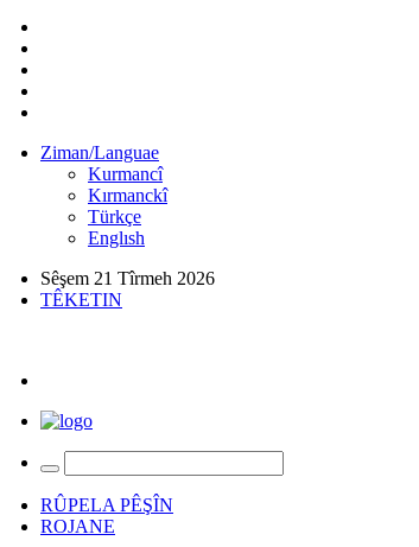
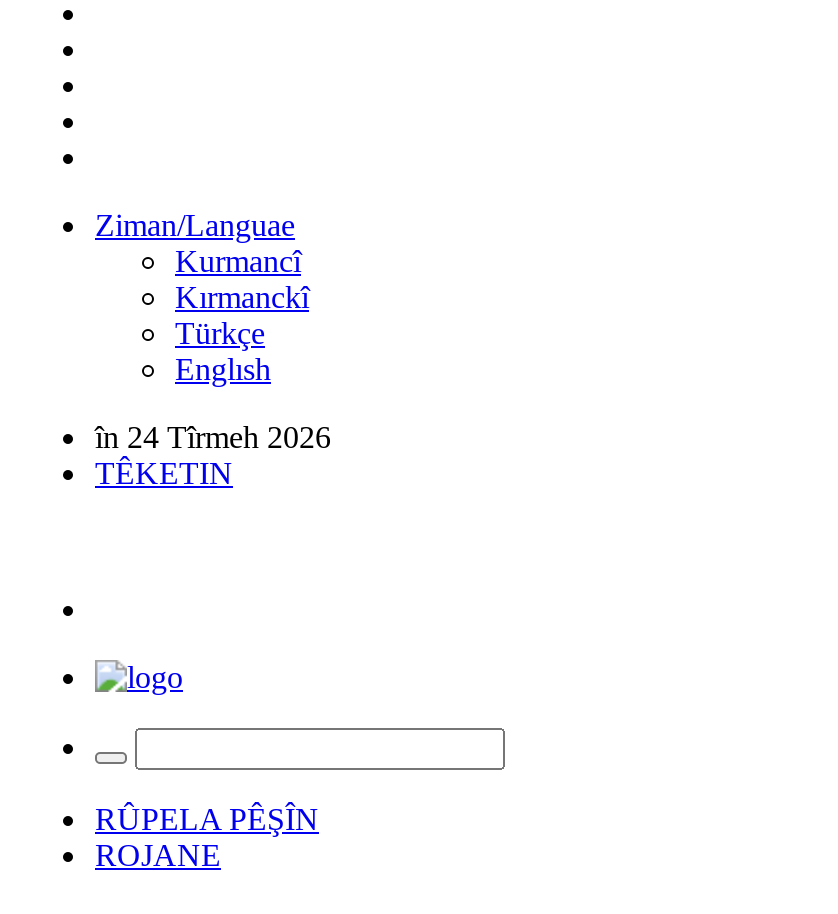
[40,268,215,288] Sêşem 21 Tîrmeh 2026 -> [95,420,331,454] în 24 Tîrmeh 2026

